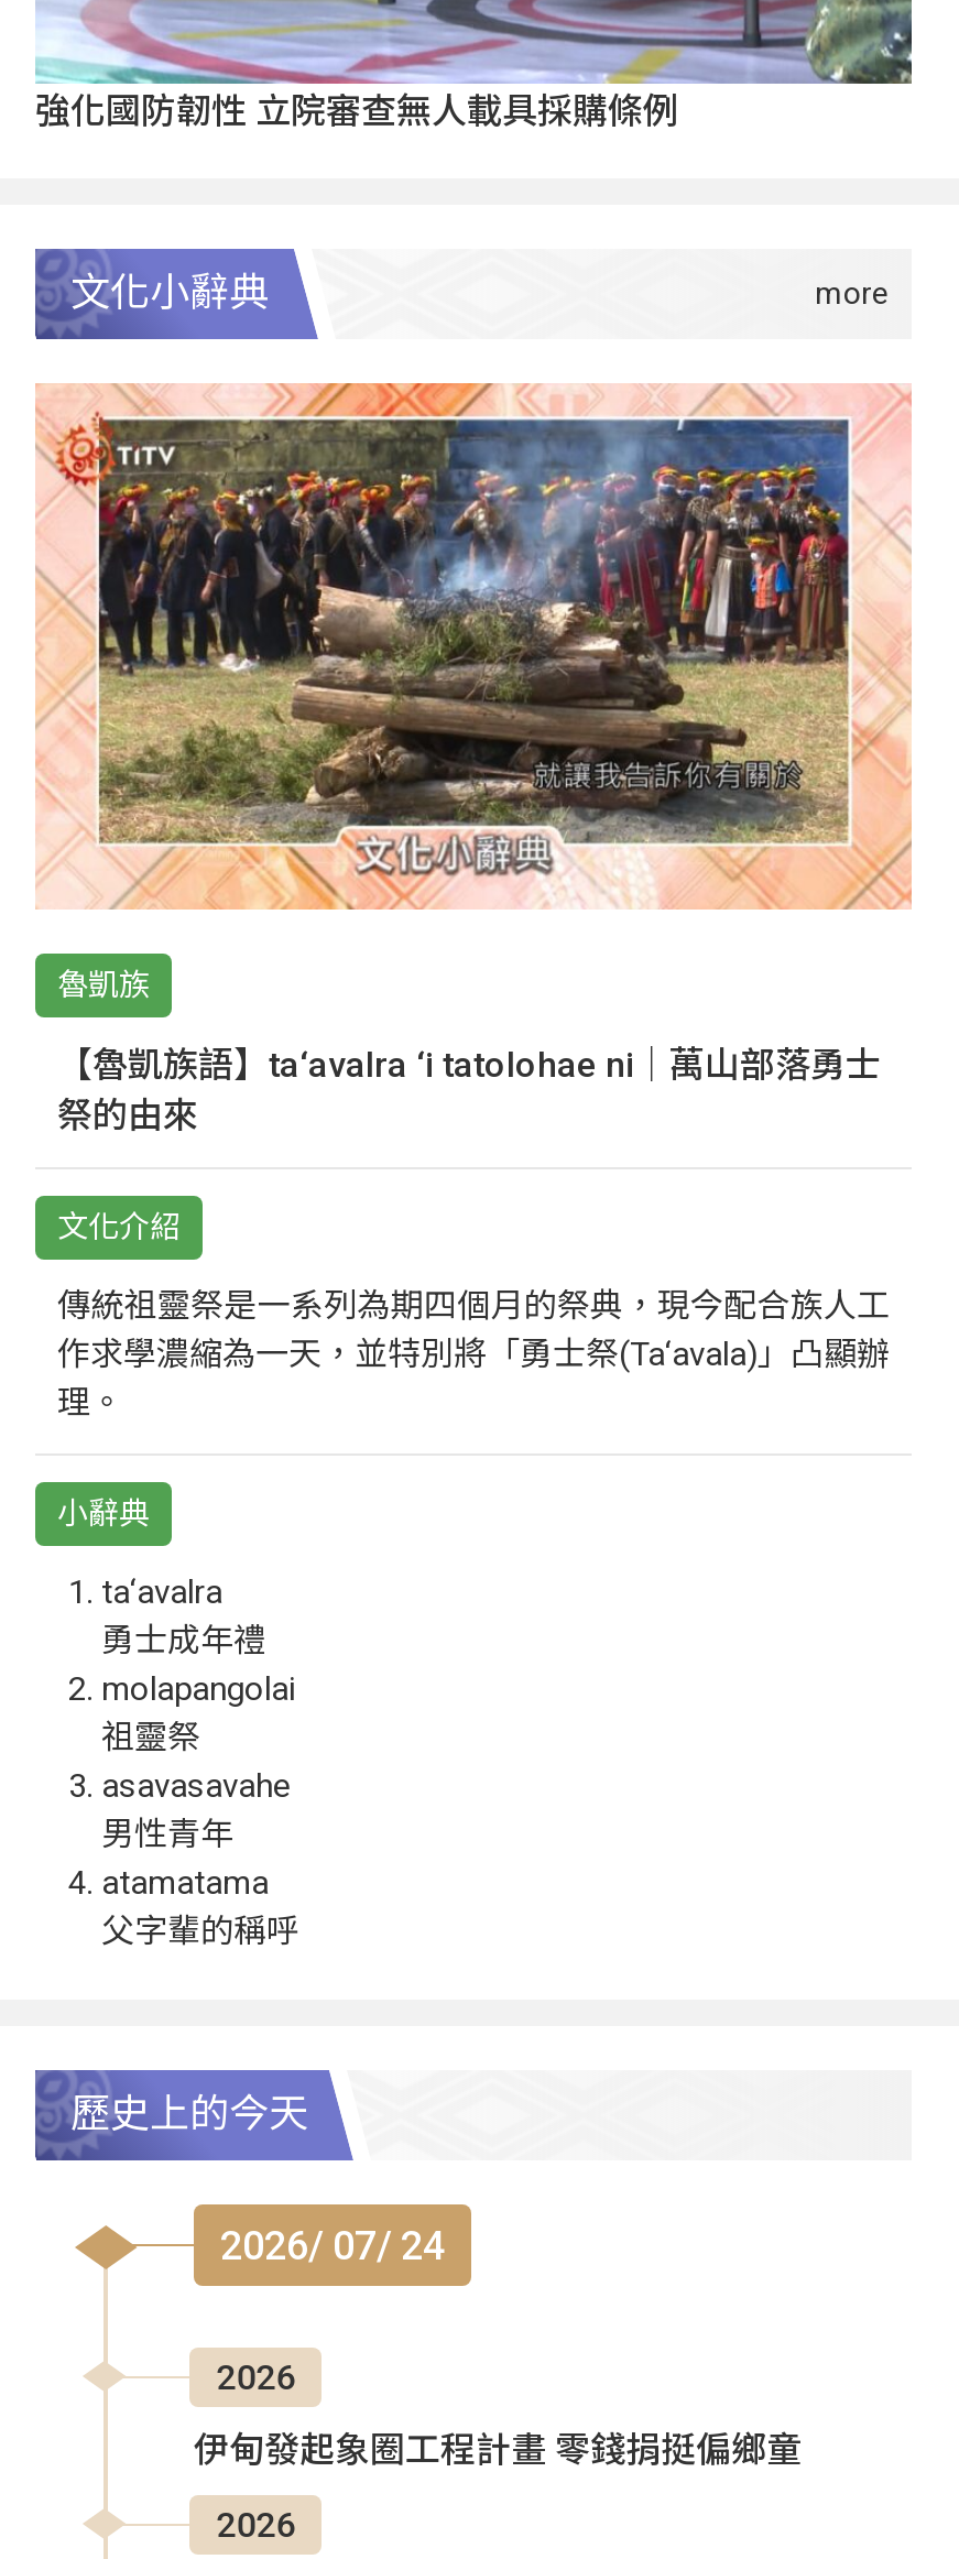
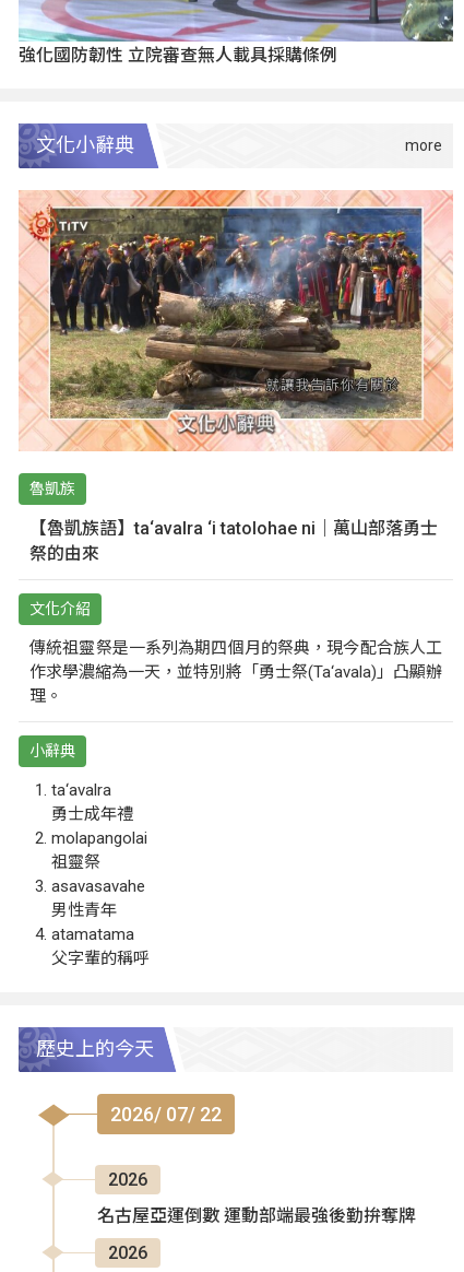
[220,2221,445,2268] 2026/ 07/ 24 -> [110,1102,222,1125] 2026/ 07/ 22
[194,2428,802,2470] 伊甸發起象圈工程計畫 零錢捐挺偏鄉童 -> [97,1205,416,1226] 名古屋亞運倒數 運動部端最強後勤拚奪牌

